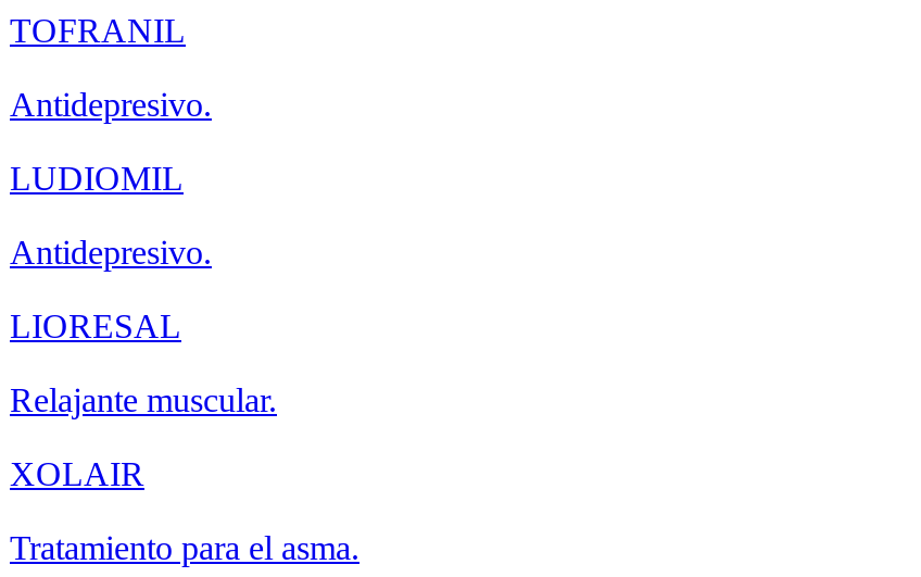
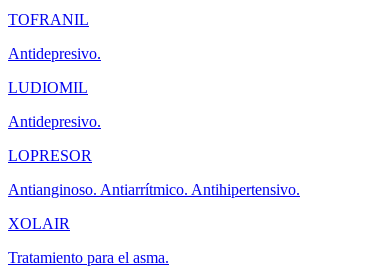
[10,308,181,345] LIORESAL -> [8,147,92,164] LOPRESOR
[10,382,277,419] Relajante muscular. -> [8,181,300,198] Antianginoso. Antiarrítmico. Antihipertensivo.

